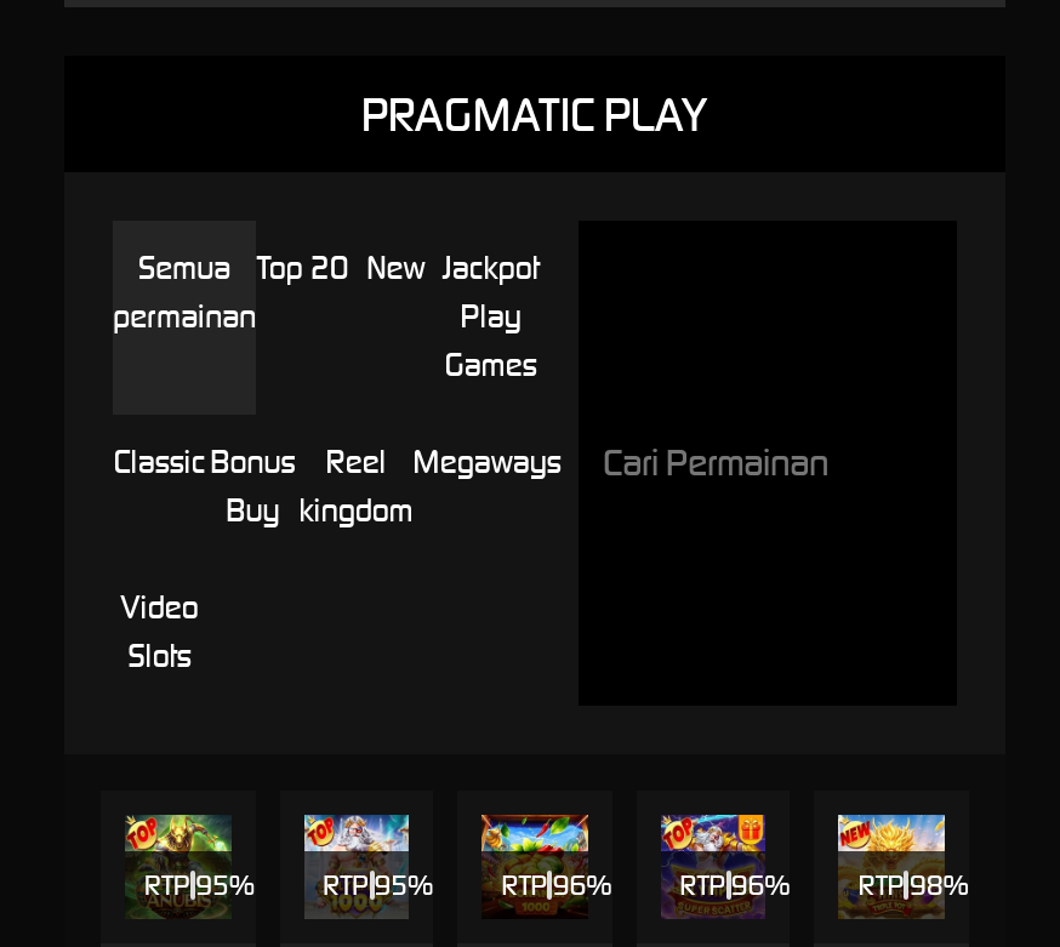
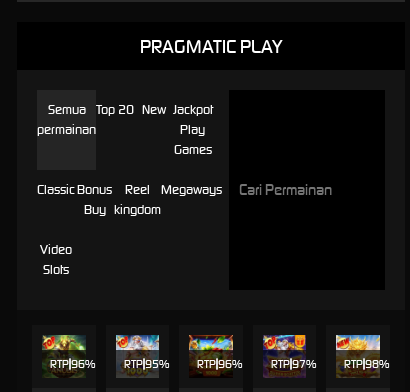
[144,869,253,903] RTP 95% -> [50,357,95,371] RTP 96%
[680,869,789,903] RTP 96% -> [271,357,316,371] RTP 97%

